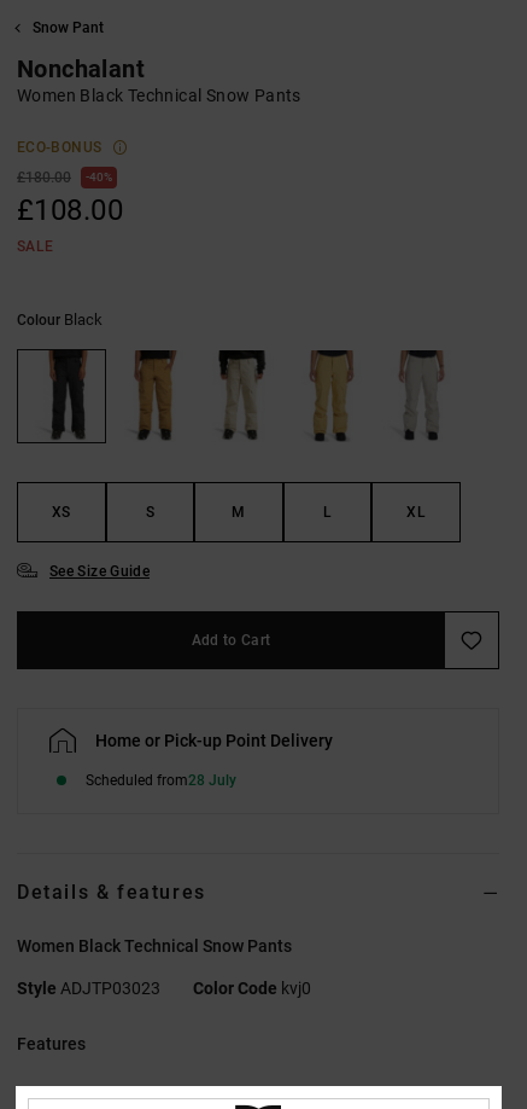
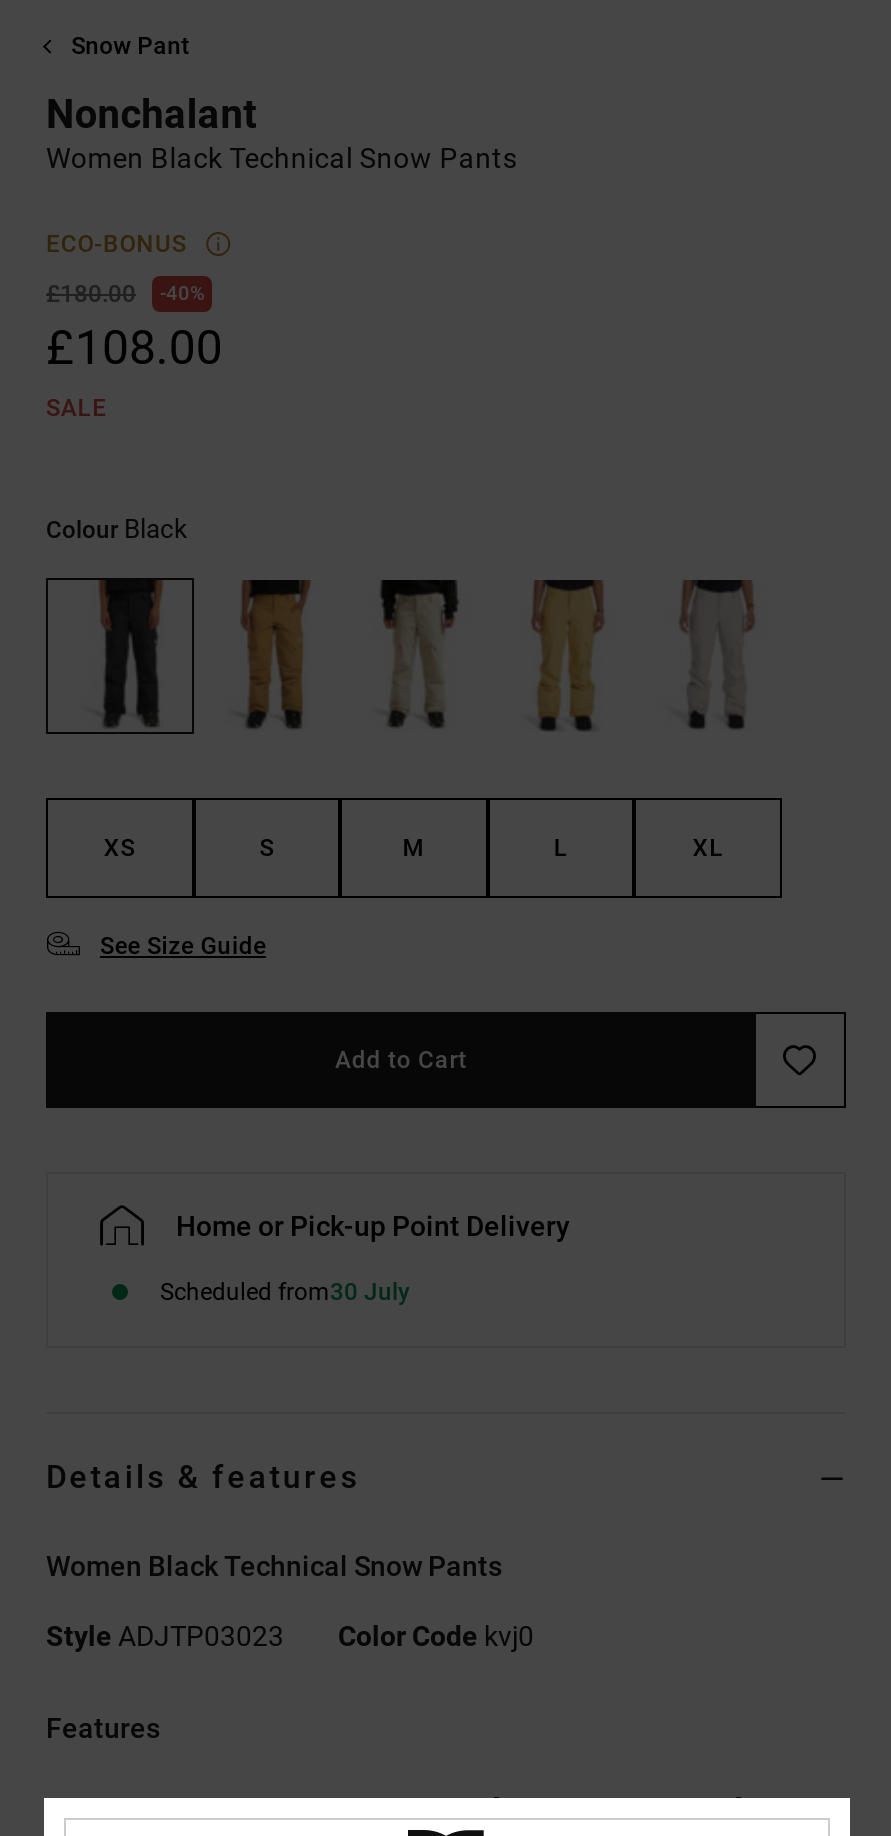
[86,771,236,788] Scheduled from28 July -> [160,1277,410,1305] Scheduled from30 July

